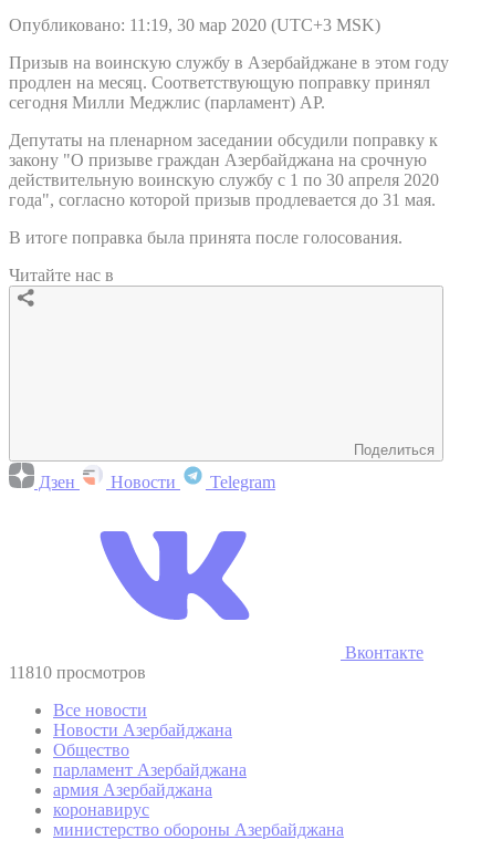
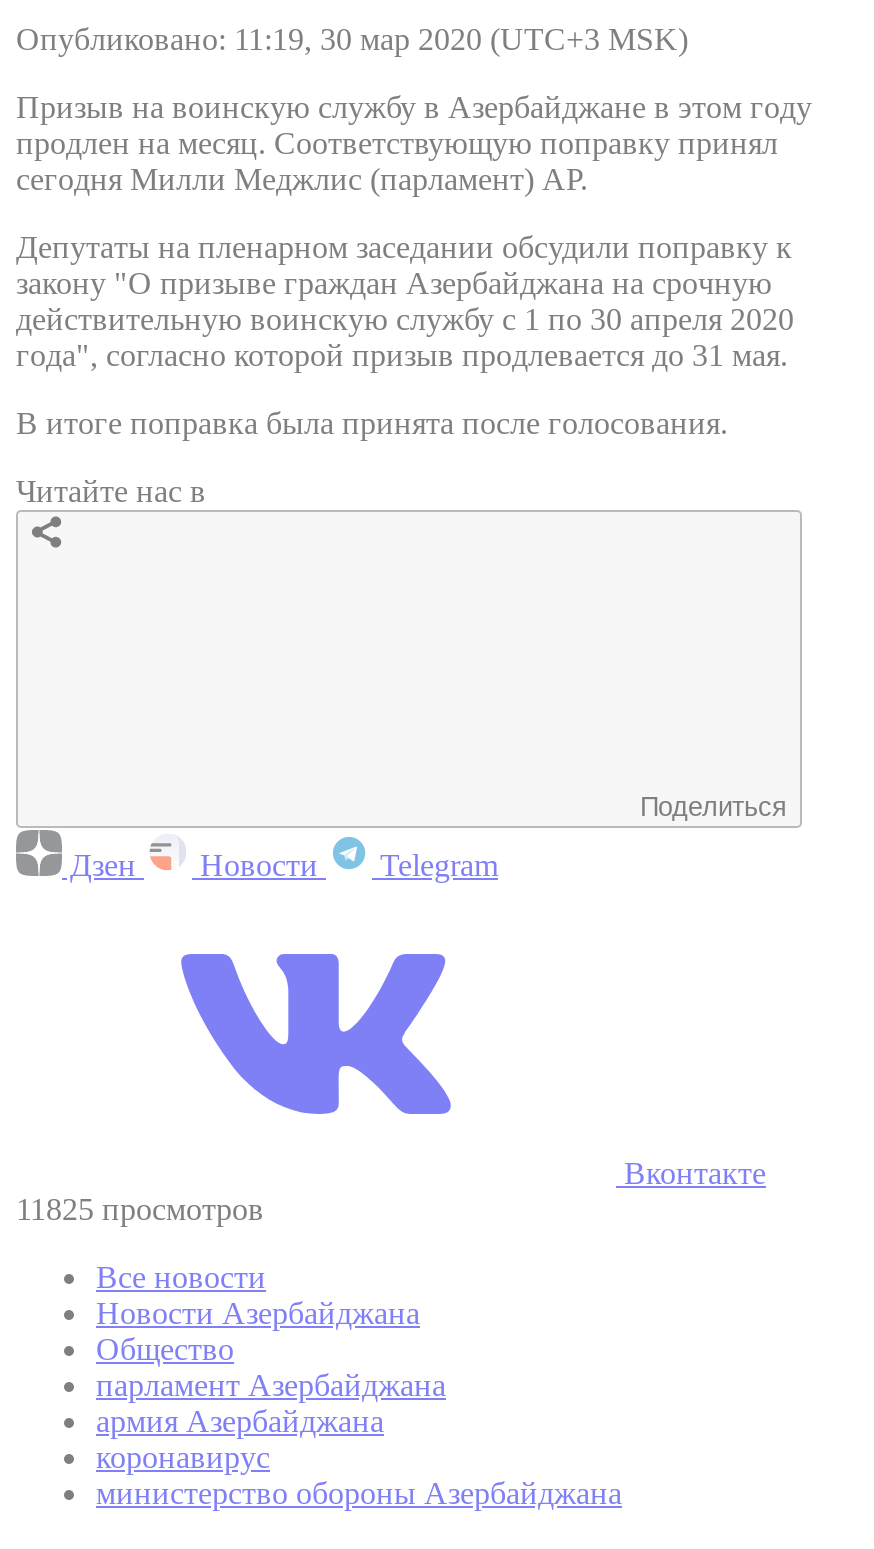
[9,663,146,682] 11810 просмотров -> [16,1192,264,1226] 11825 просмотров

